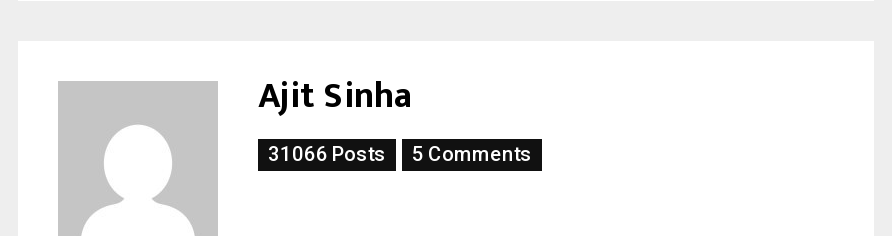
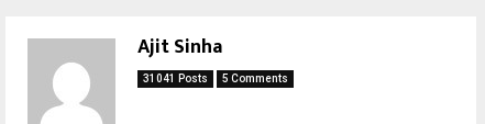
[268,142,532,164] 31066 Posts 5 Comments -> [143,73,288,85] 31041 Posts 5 Comments

